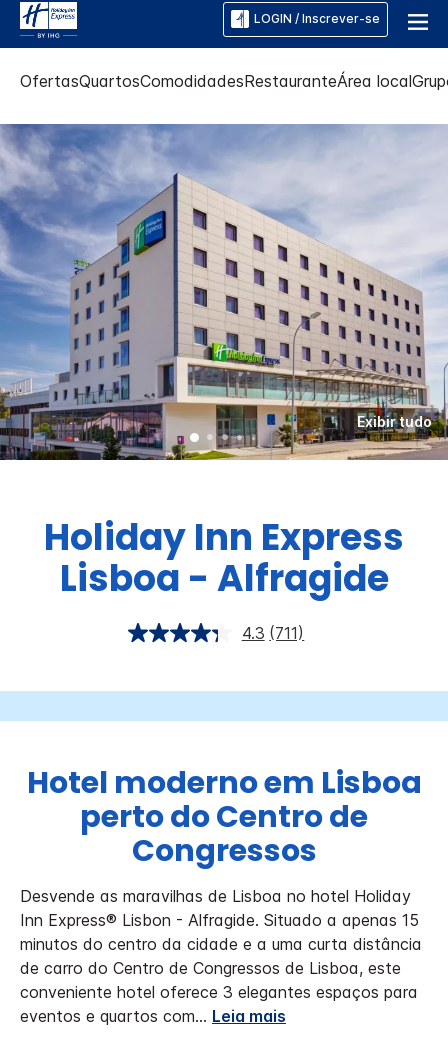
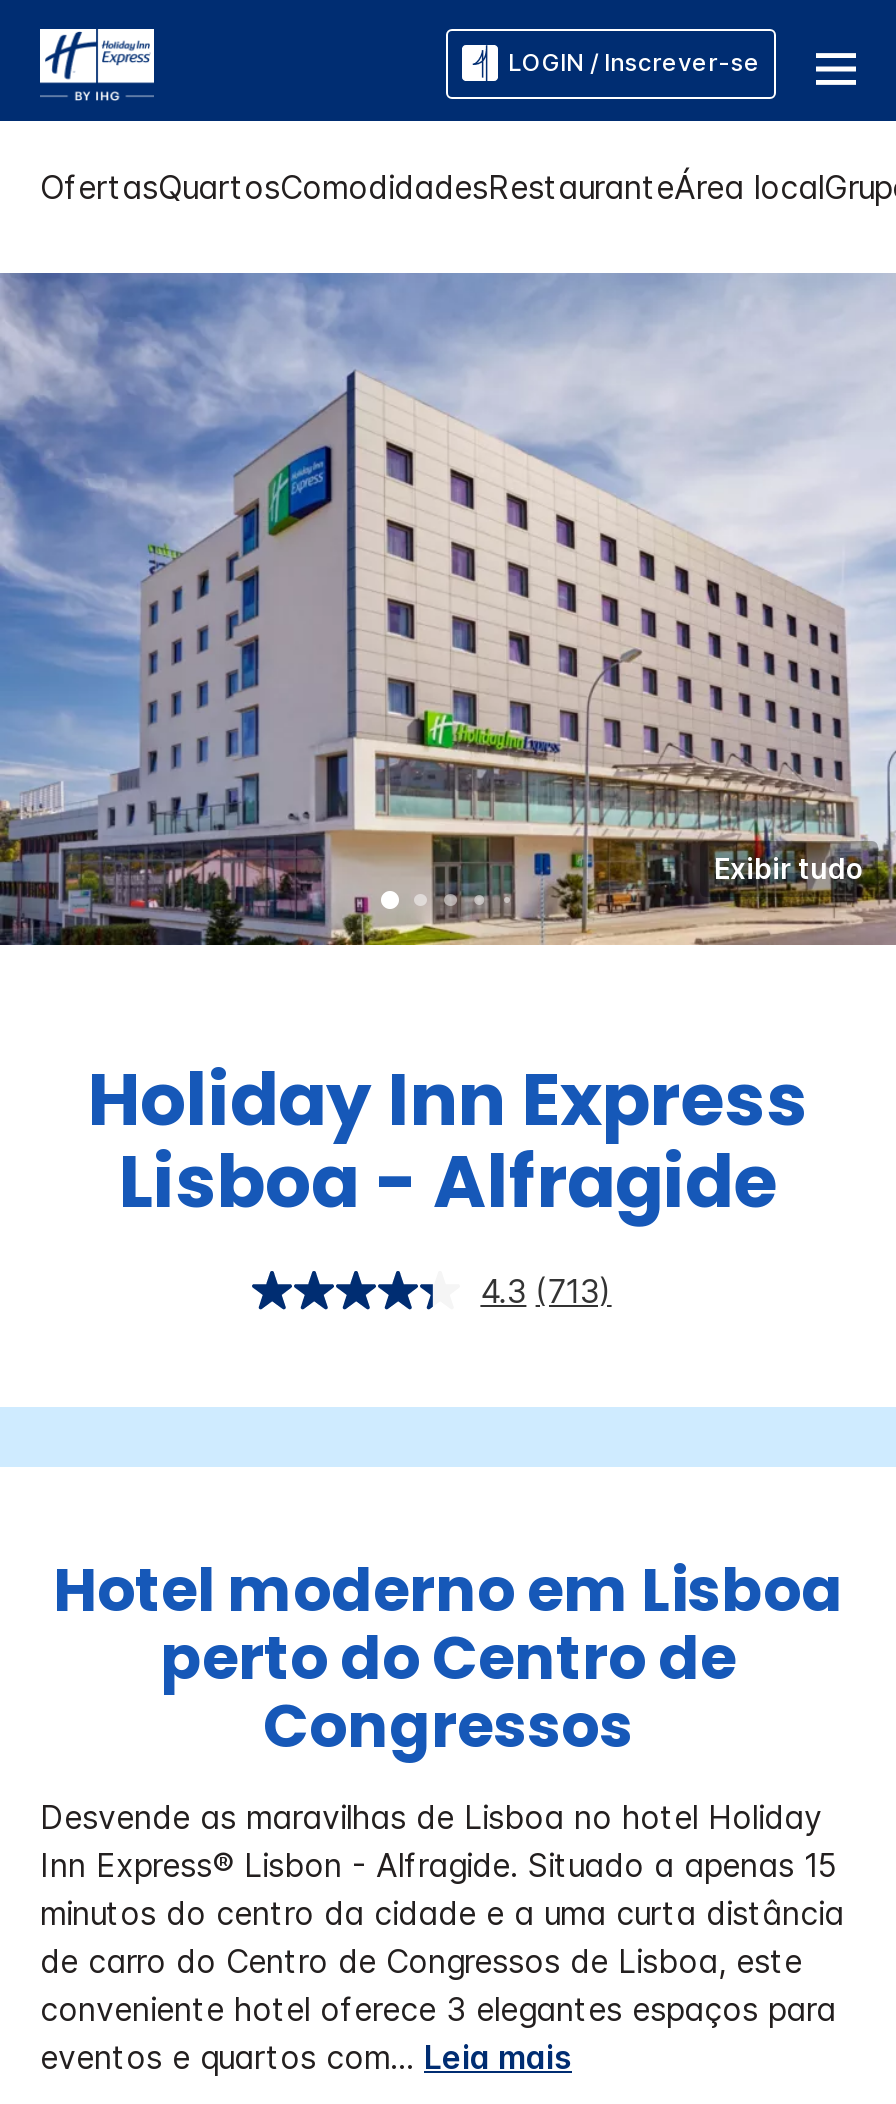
[242,623,304,643] 4.3 (711) -> [480,1271,612,1311] 4.3 (713)

